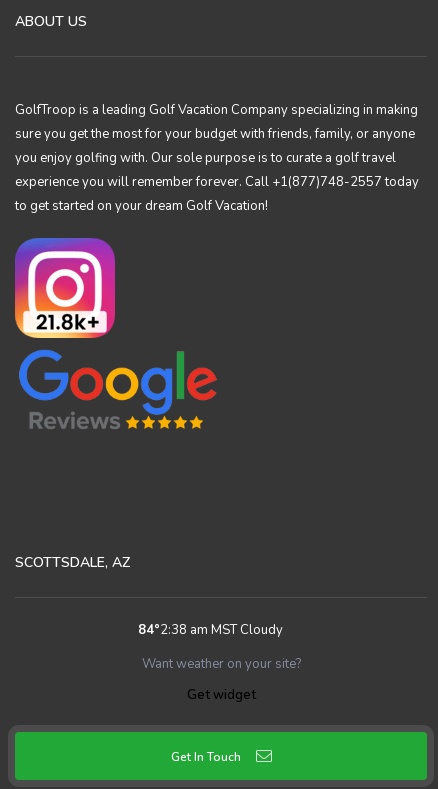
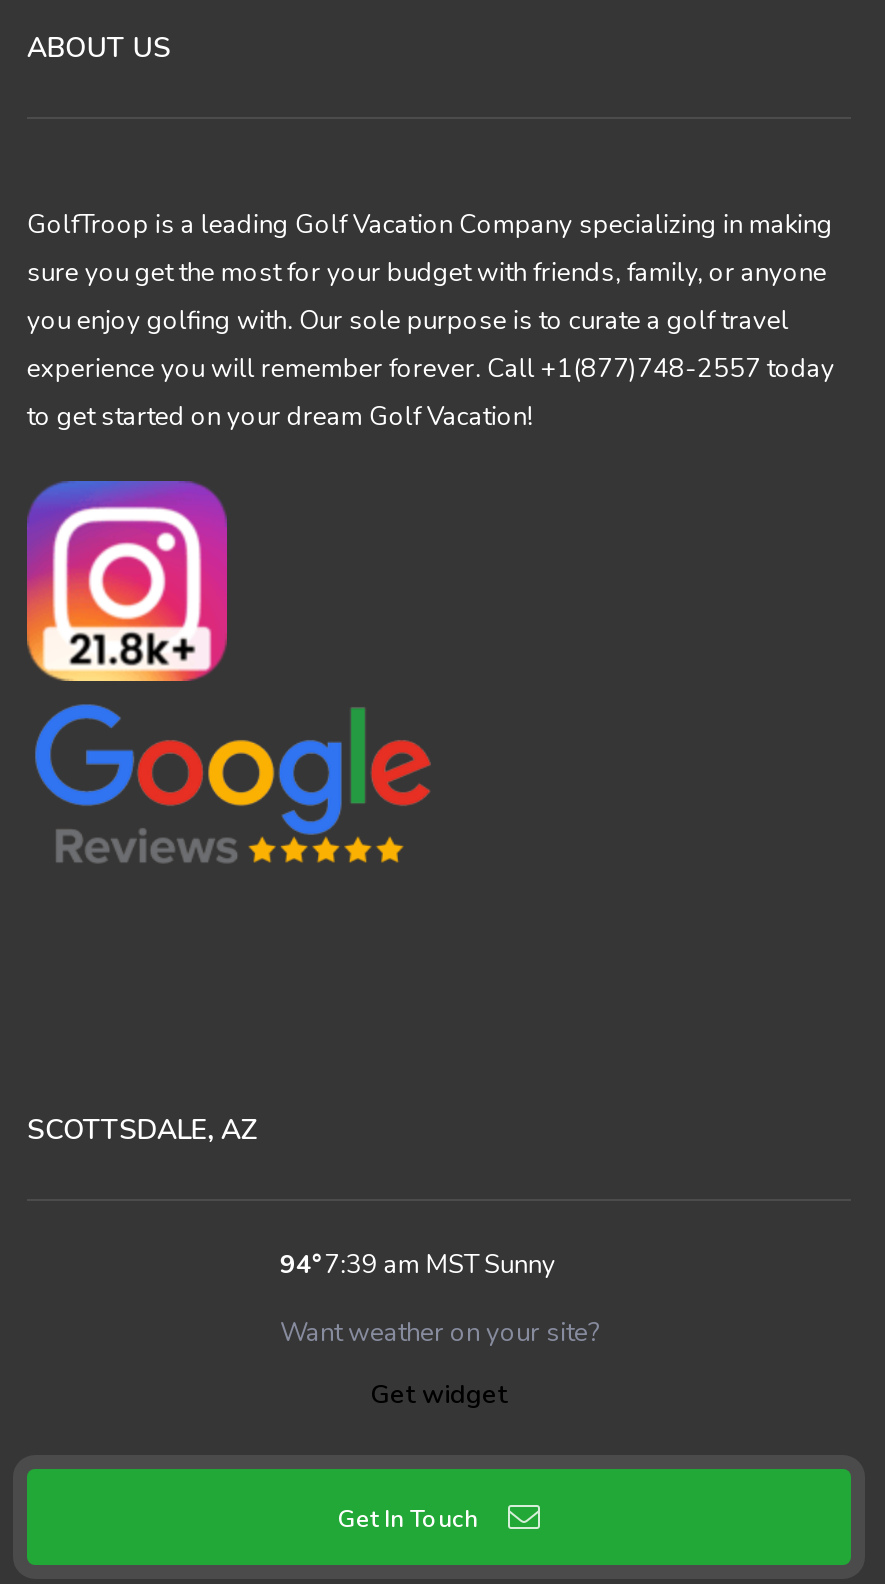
[138,621,283,639] 84°2:38 am MST Cloudy -> [280,1246,556,1282] 94°7:39 am MST Sunny

